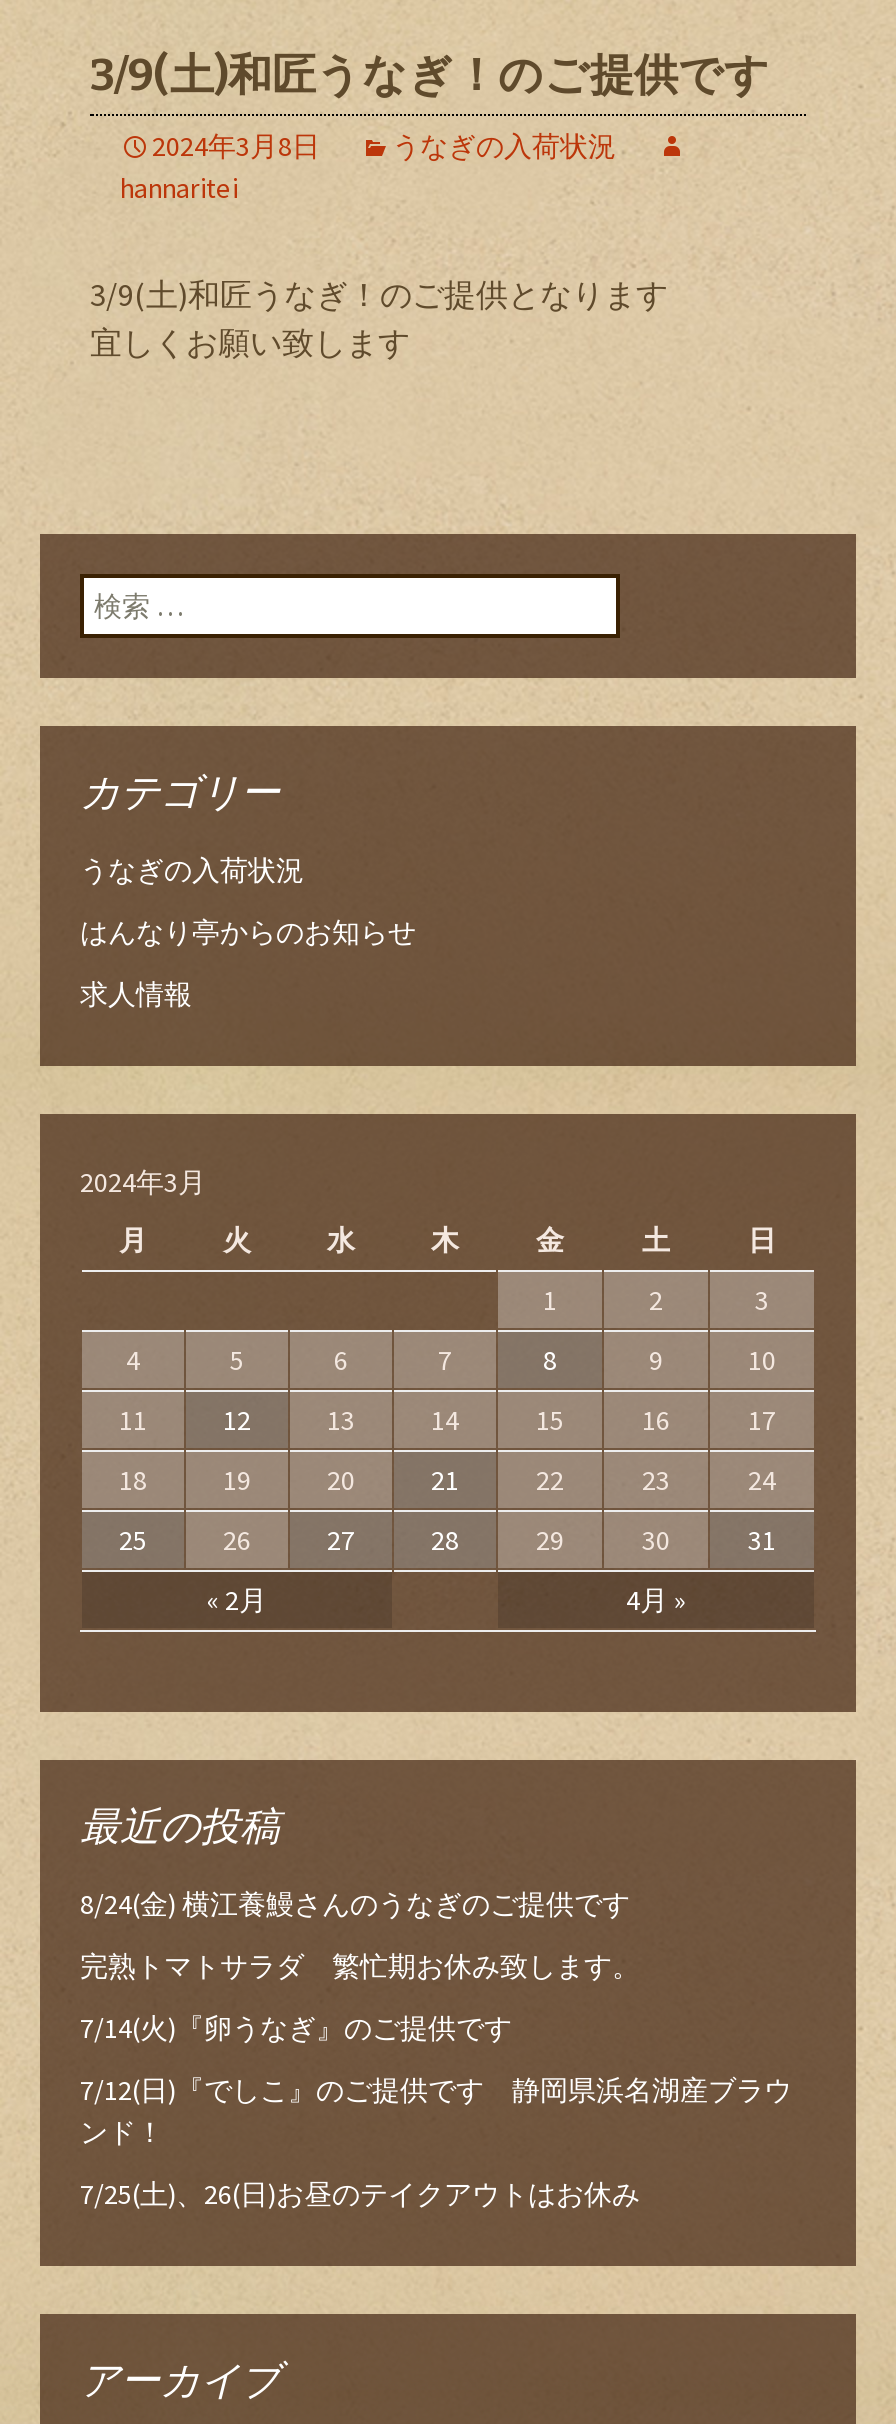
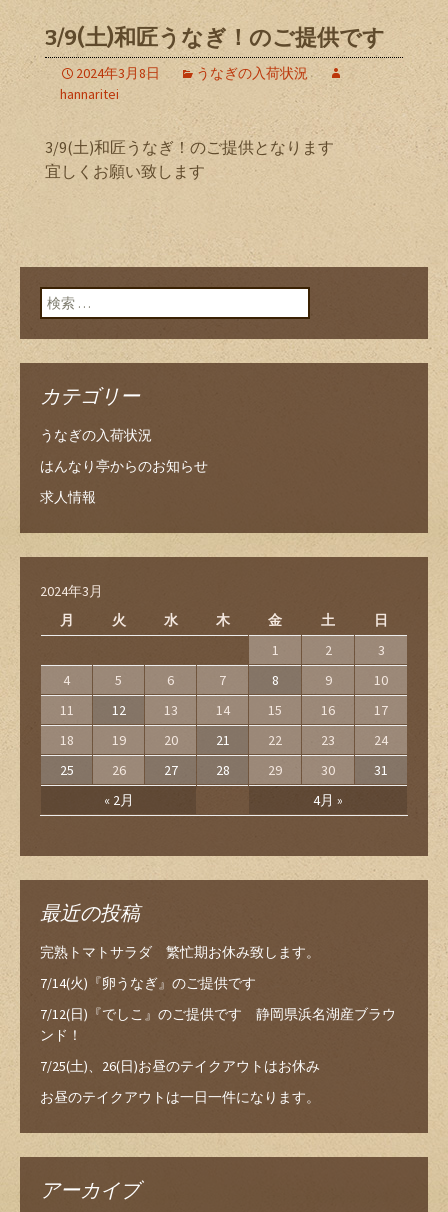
[80,1886,630,1922] 8/24(金) 横江養鰻さんのうなぎのご提供です -> none
moved [80,1948,792,2212] -> [40,943,396,1075]: 完熟トマトサラダ 繁忙期お休み致します。 | 7/14(火)『卵うなぎ』のご提供です | 7/12(日)『でしこ』のご提供です 静岡県浜名湖産ブラウ | 7/25(土)、26(日)お昼のテイクアウトはお休み
none -> [40,1088,320,1106] お昼のテイクアウトは一日一件になります。

